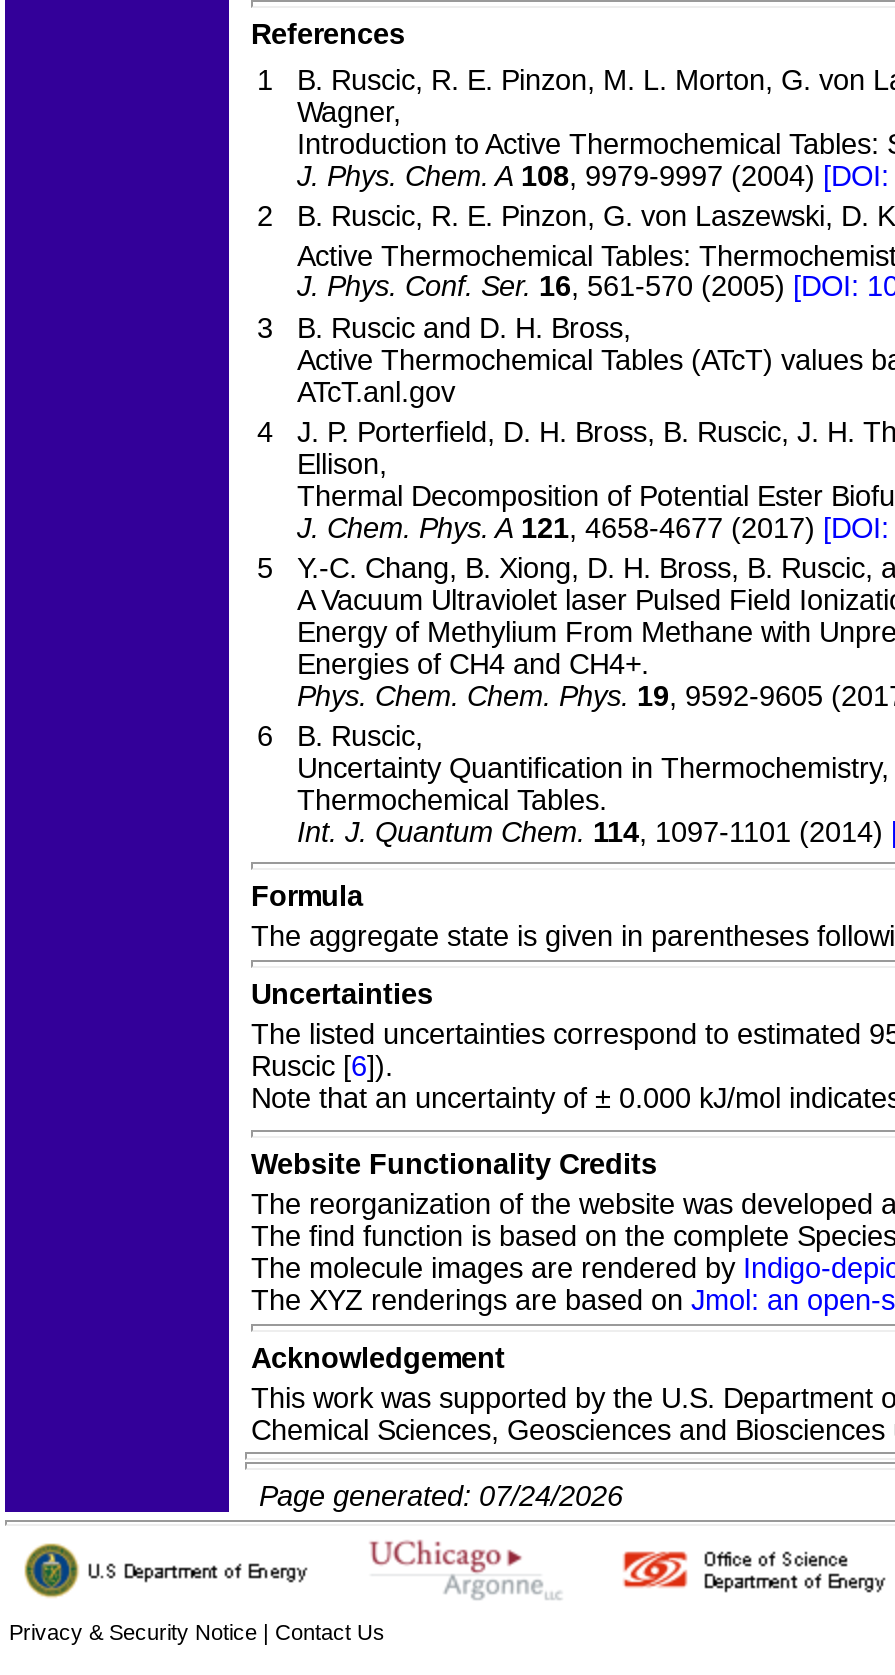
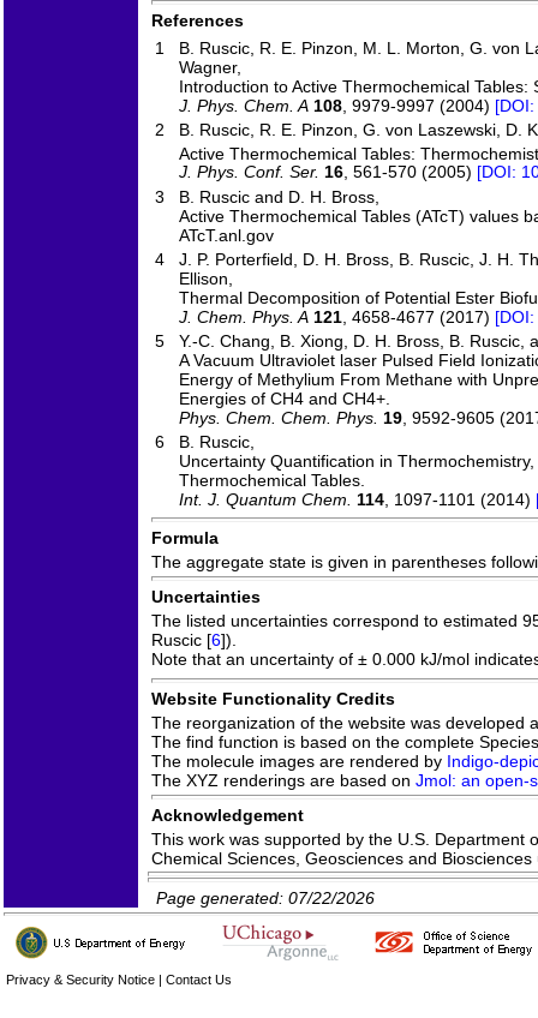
[259,1480,623,1512] Page generated: 07/24/2026 -> [156,888,375,908] Page generated: 07/22/2026

